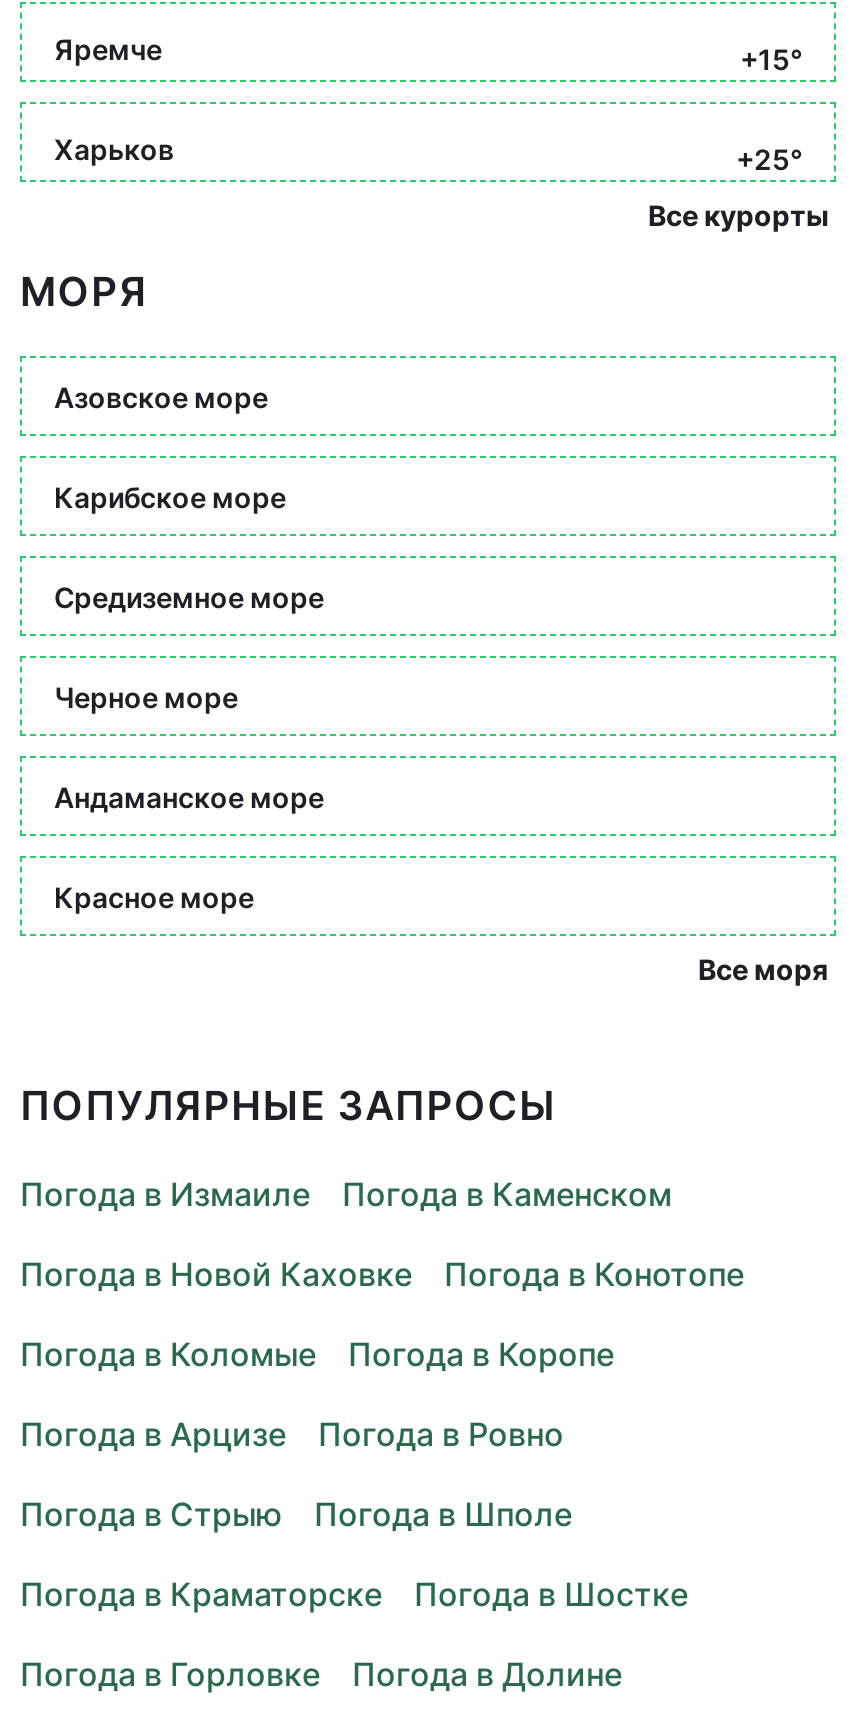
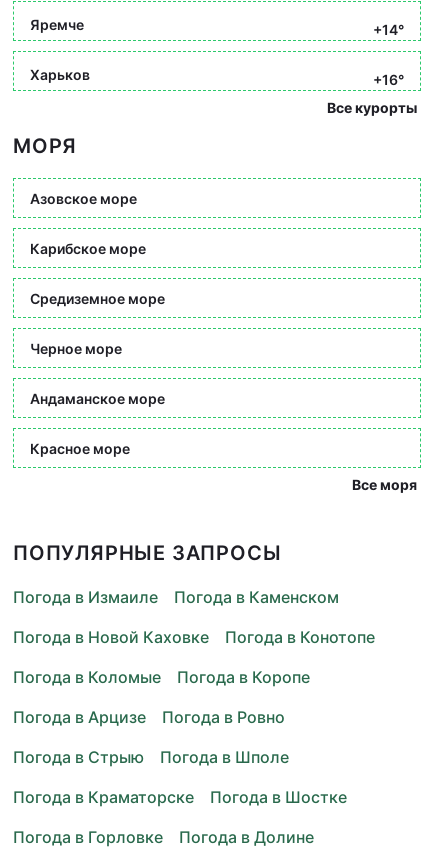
[740,42,802,76] +15° -> [373,21,404,38] +14°
[736,142,802,176] +25° -> [373,71,404,88] +16°

